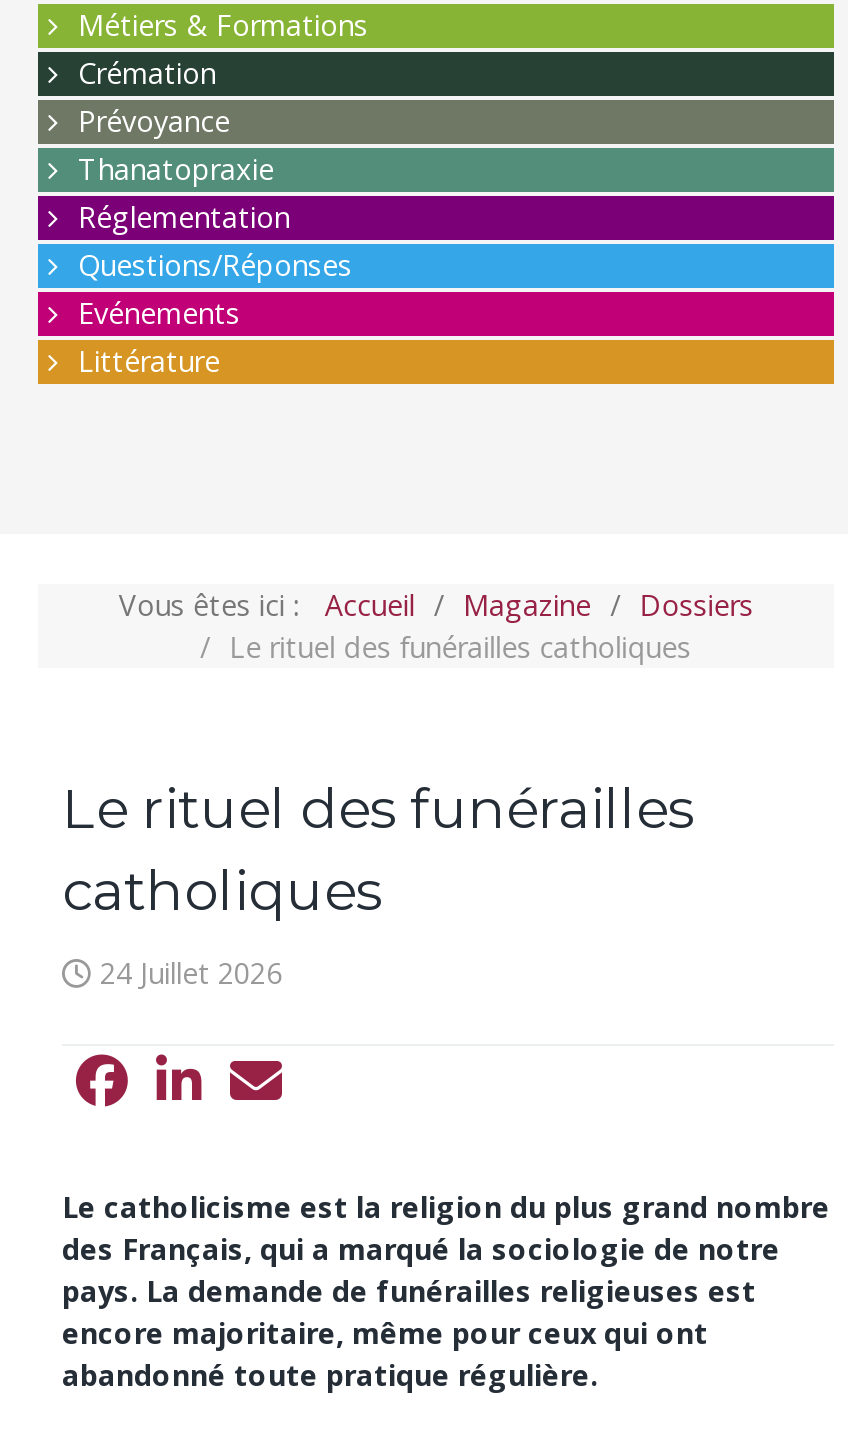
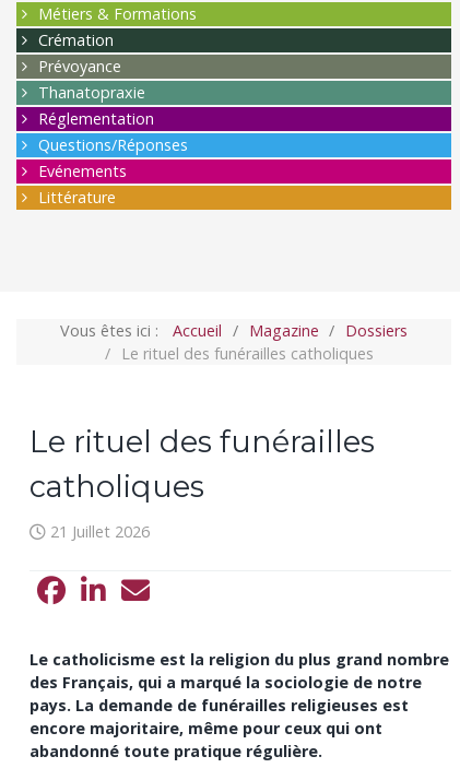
[100,954,282,992] 24 Juillet 2026 -> [50,521,150,542] 21 Juillet 2026

